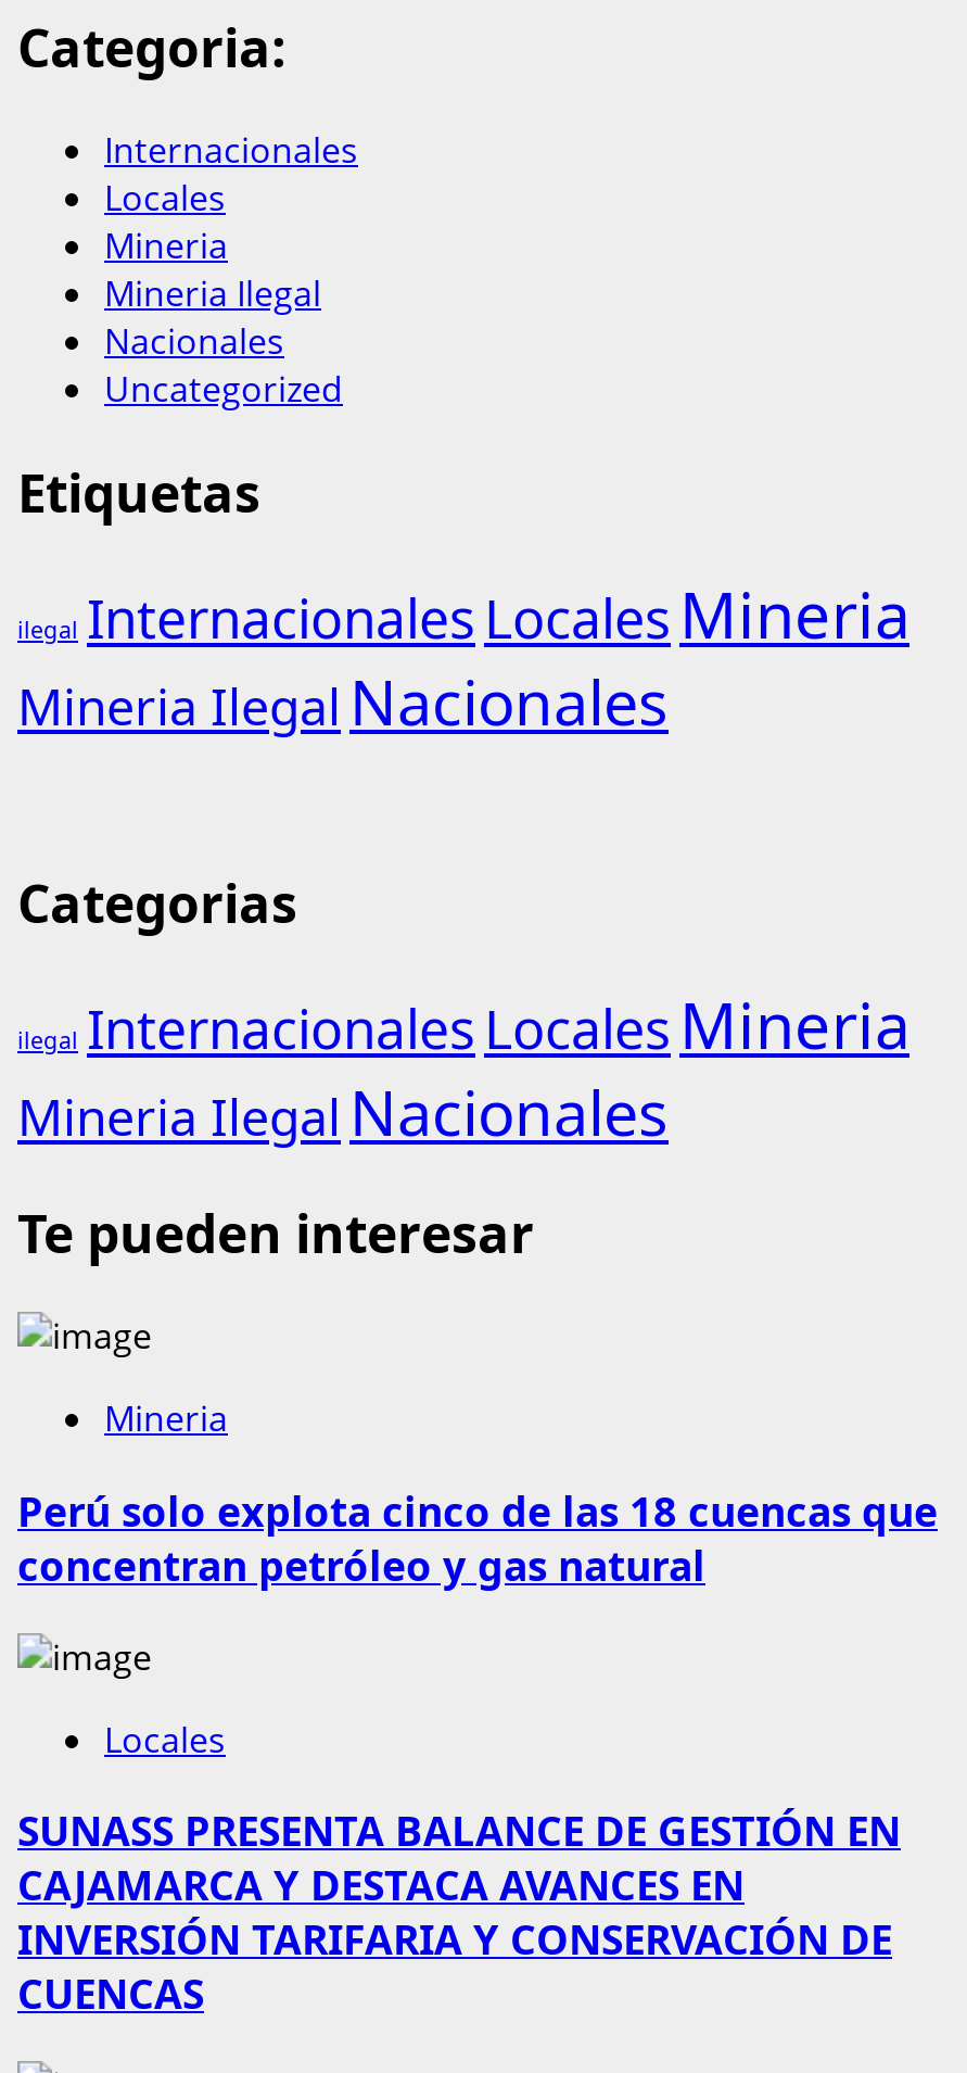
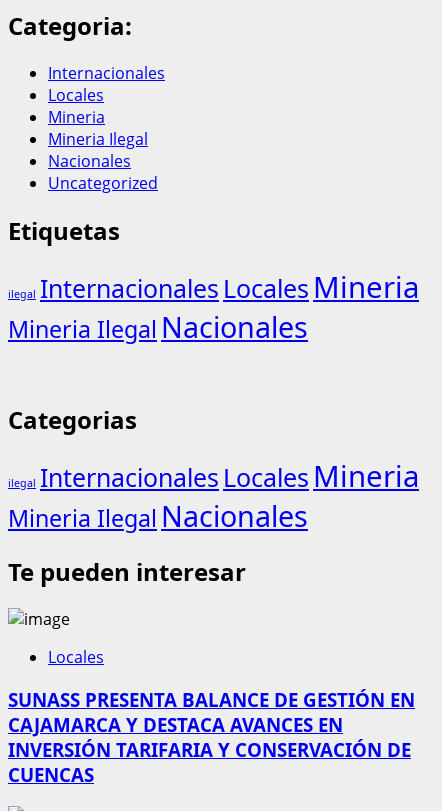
[17,1395,938,1592] Mineria | Perú solo explota cinco de las 18 cuencas que | concentran petróleo y gas natural -> none

